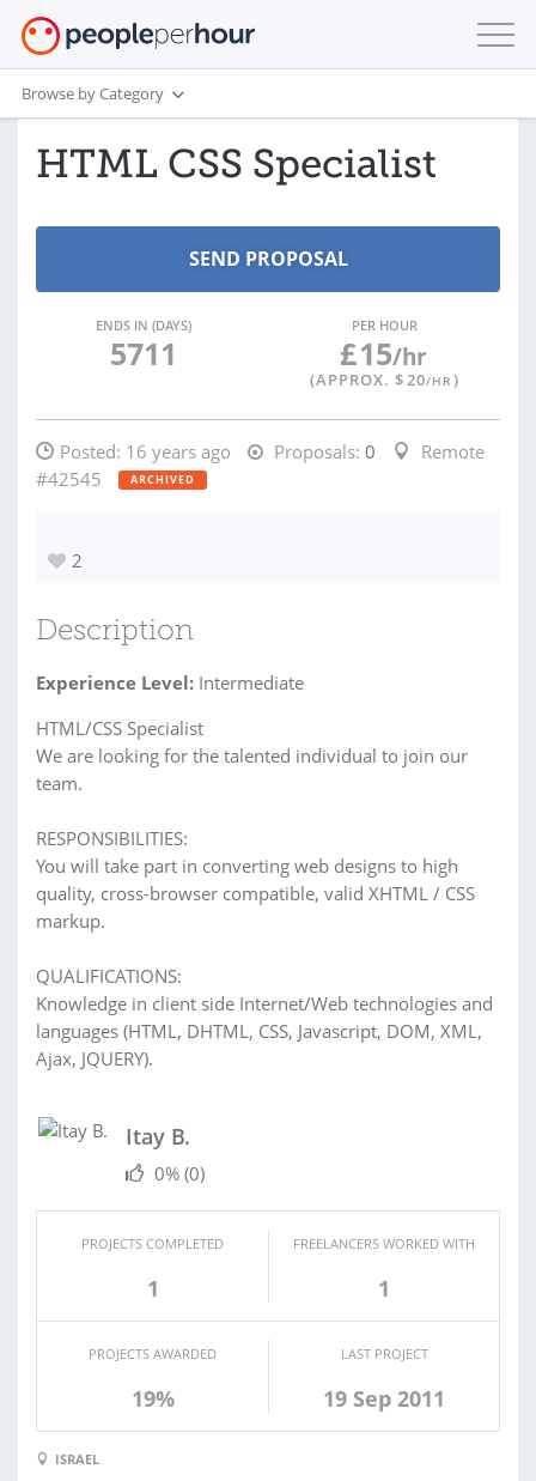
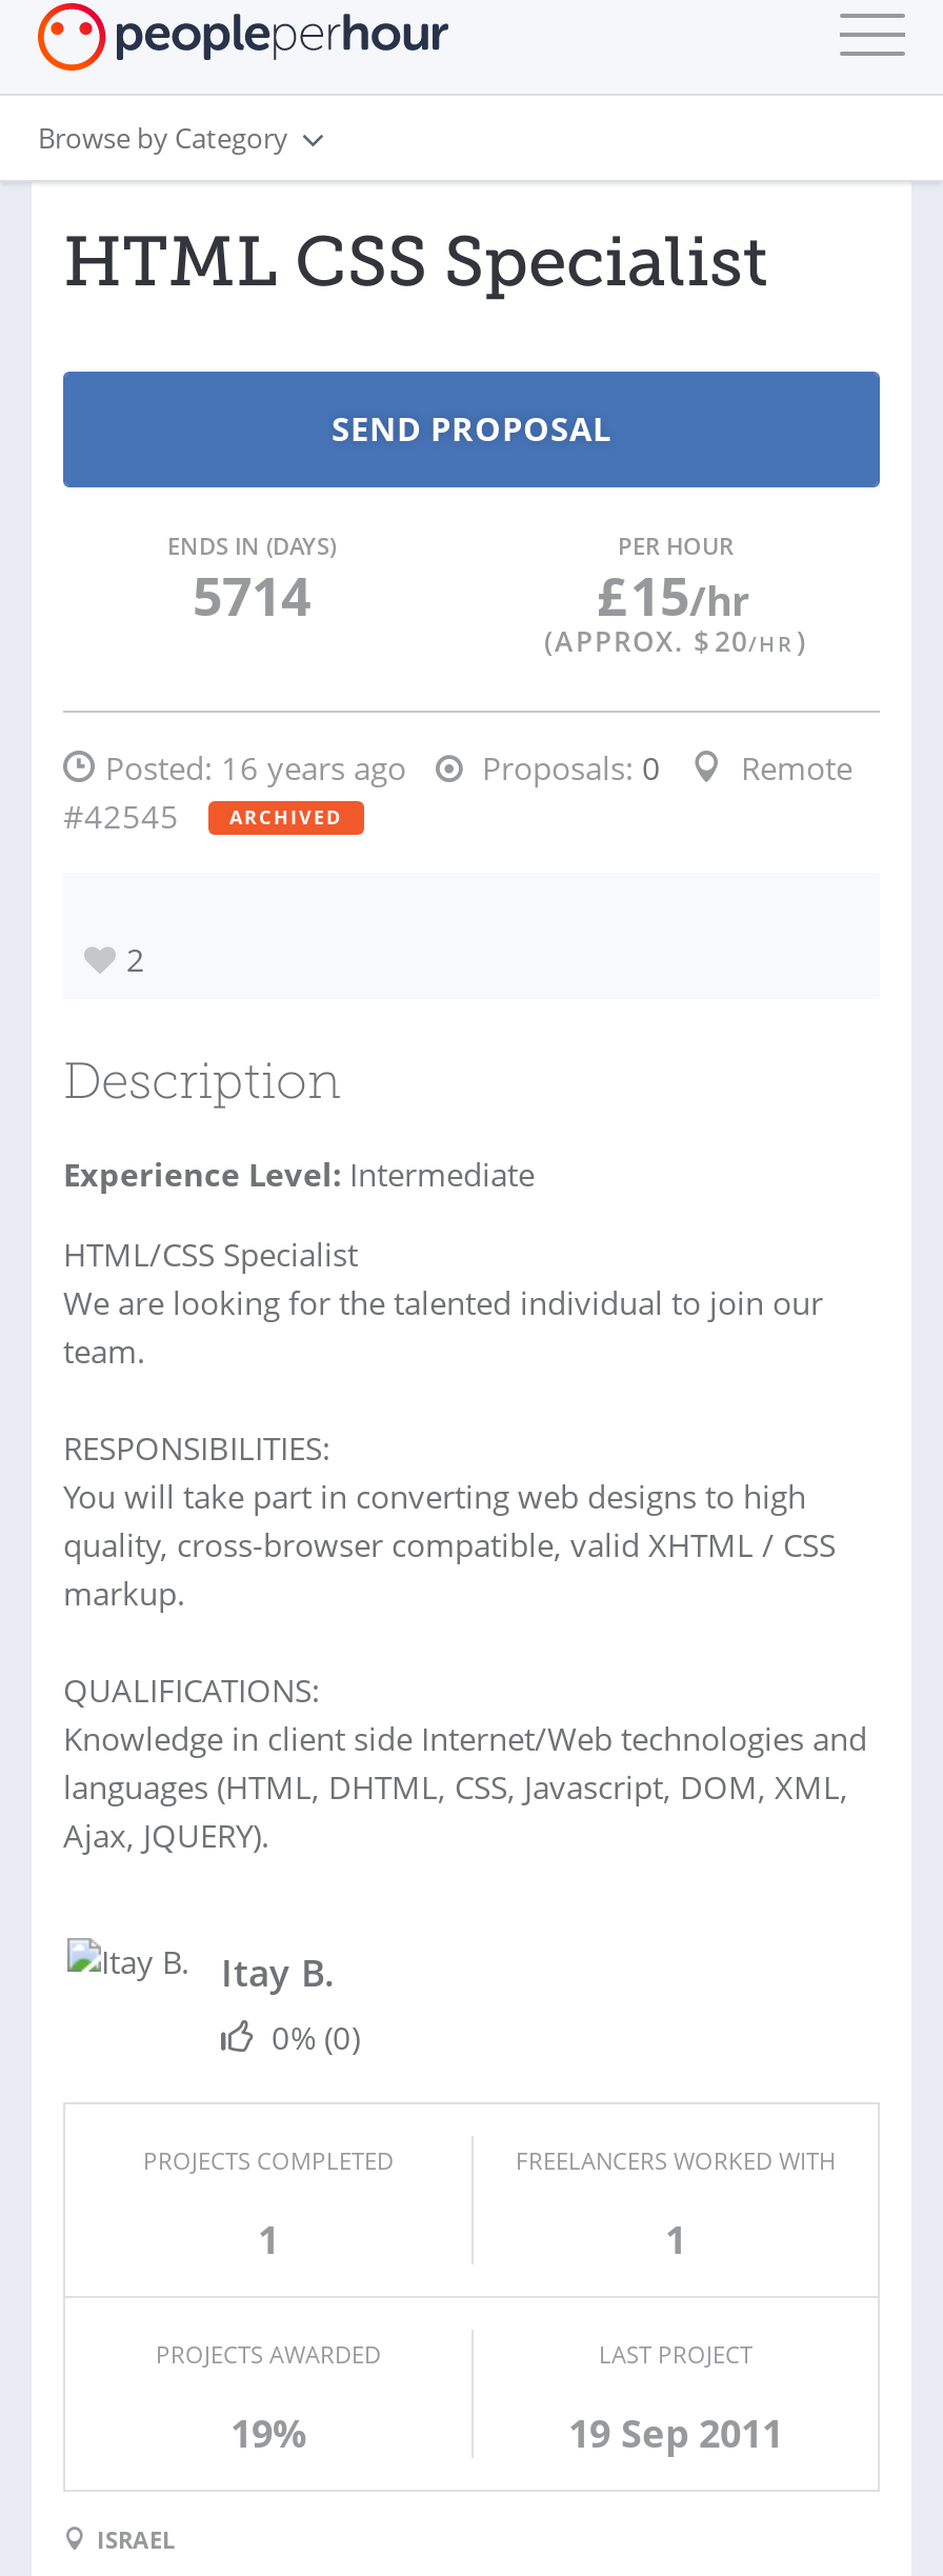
[109,333,176,374] 5711 -> [193,559,310,631] 5714

